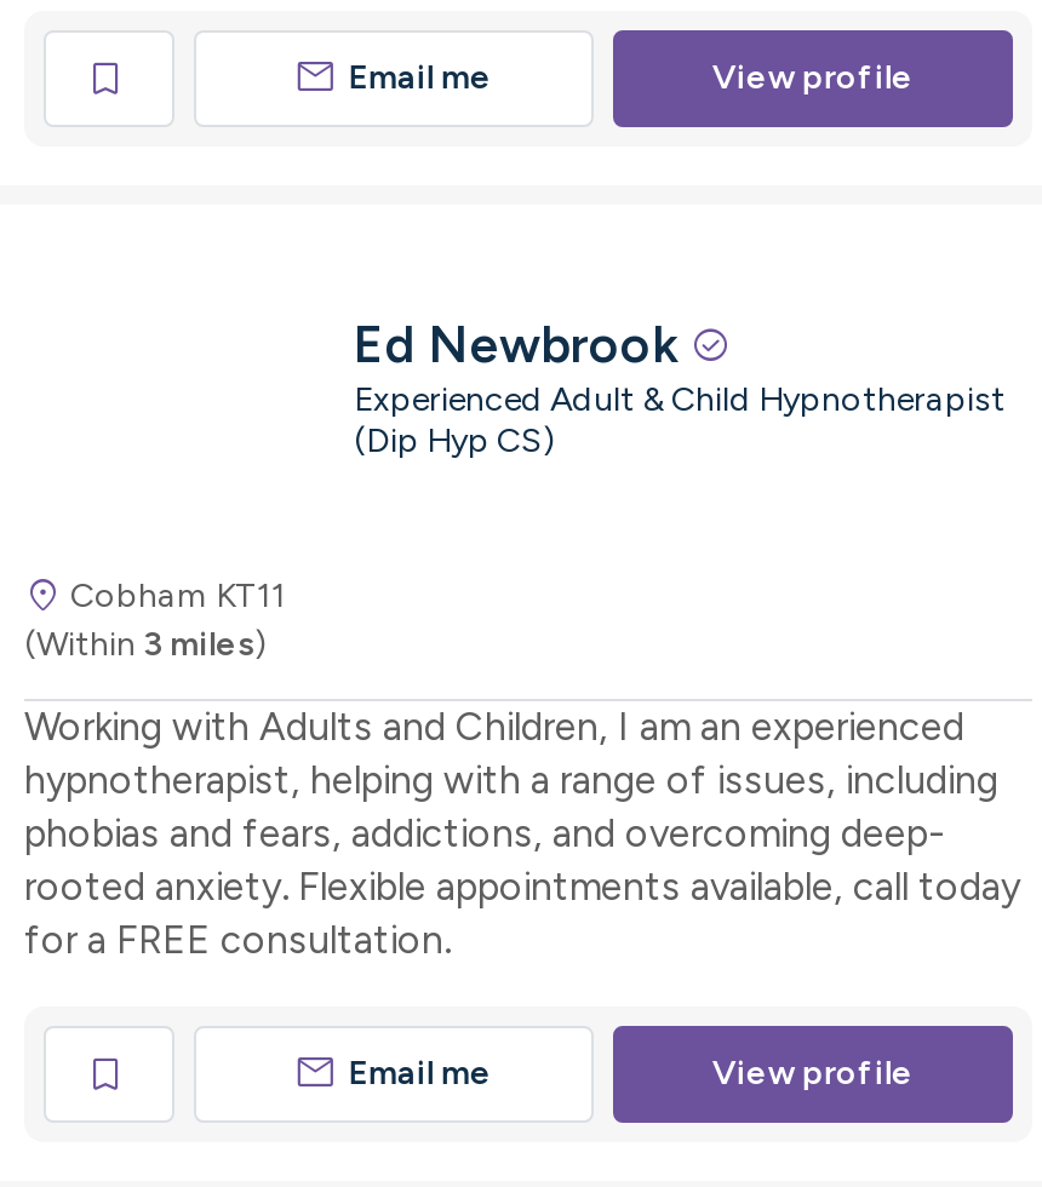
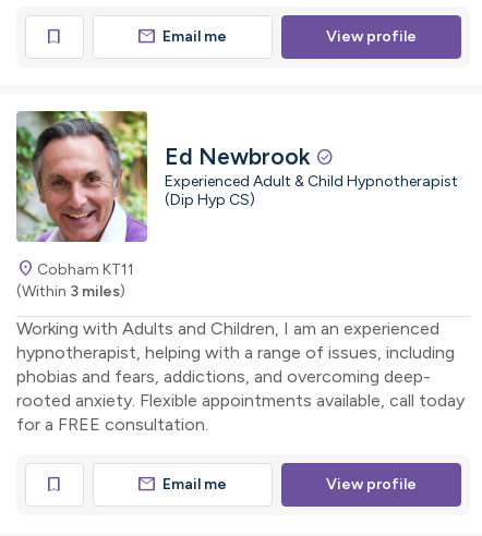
none -> [15,110,148,243] [image]

